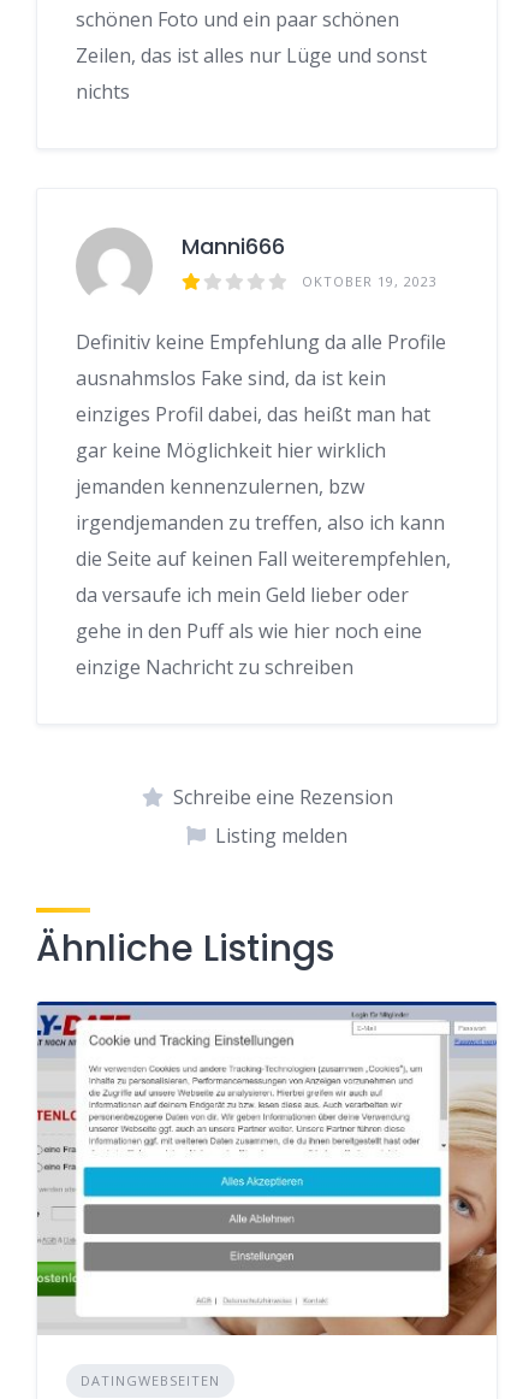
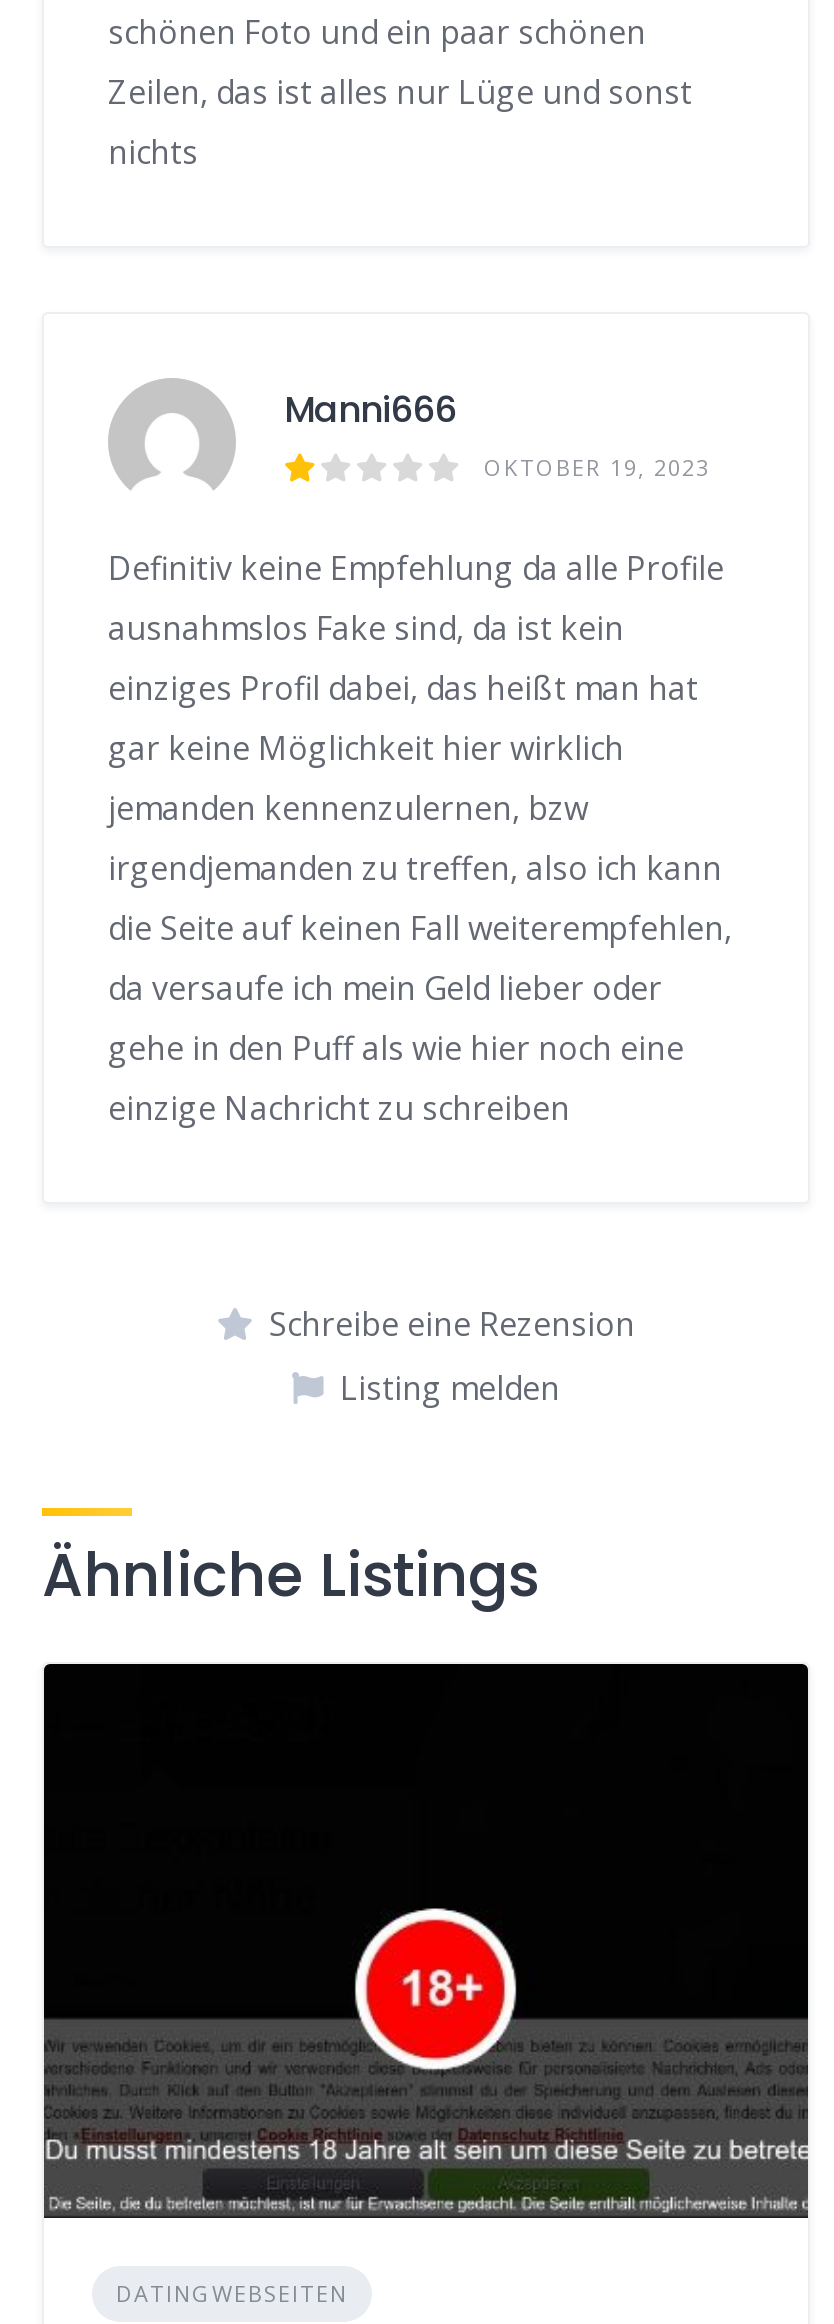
[36,1000,498,1336] [image] -> [42,1662,810,2220] [image]

